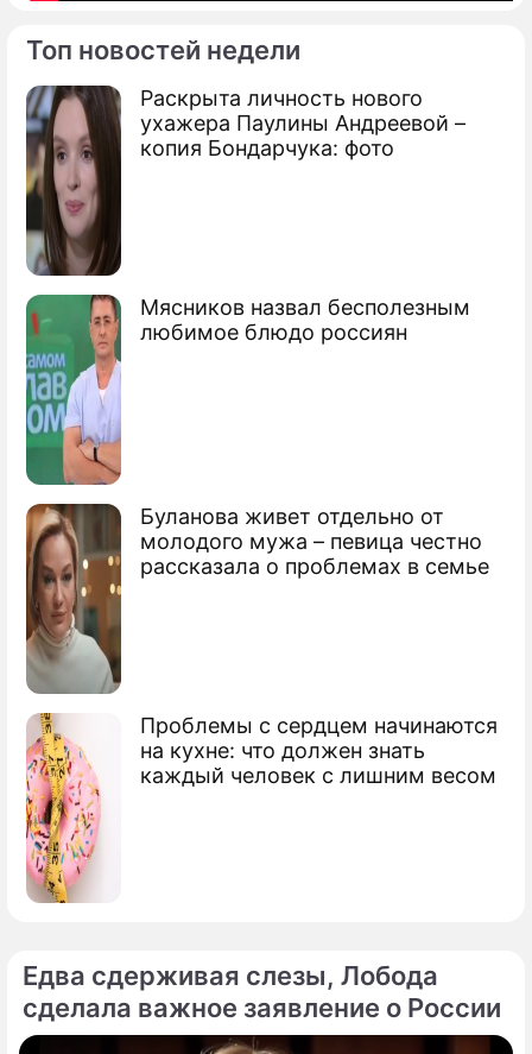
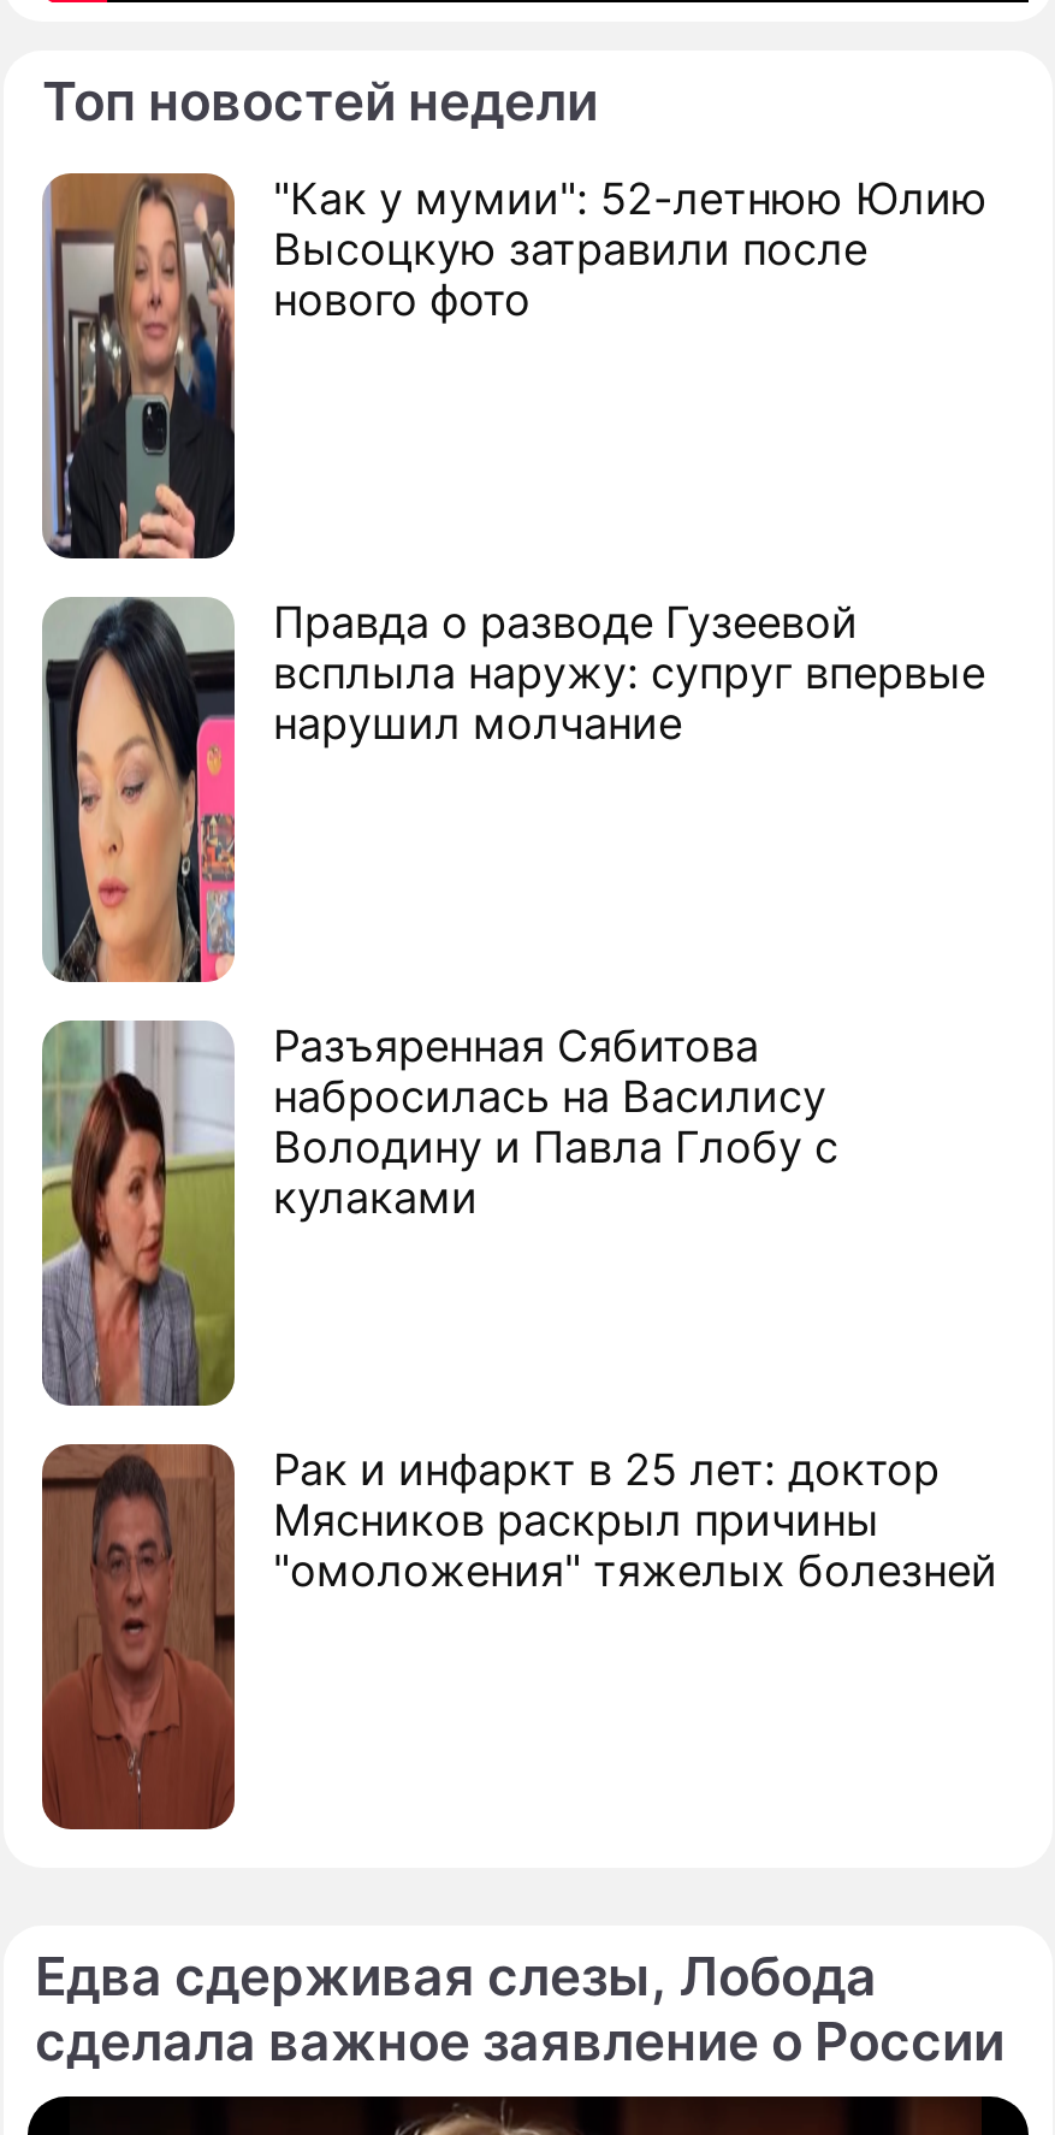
[26,84,465,277] [image] | Раскрыта личность нового | ухажера Паулины Андреевой – | копия Бондарчука: фото -> [42,171,988,558] [image] | "Как у мумии": 52-летнюю Юлию | Высоцкую затравили после | нового фото
[26,295,470,486] [image] | Мясников назвал бесполезным | любимое блюдо россиян -> [42,597,985,984] [image] | Правда о разводе Гузеевой | всплыла наружу: супруг впервые | нарушил молчание
[25,503,489,694] [image] | Буланова живет отдельно от | молодого мужа – певица честно | рассказала о проблемах в семье -> [40,1021,838,1406] [image] | Разъяренная Сябитова | набросилась на Василису | Володину и Павла Глобу с | кулаками
[25,713,498,904] [image] | Проблемы с сердцем начинаются | на кухне: что должен знать | каждый человек с лишним весом -> [40,1442,997,1832] [image] | Рак и инфаркт в 25 лет: доктор | Мясников раскрыл причины | "омоложения" тяжелых болезней

